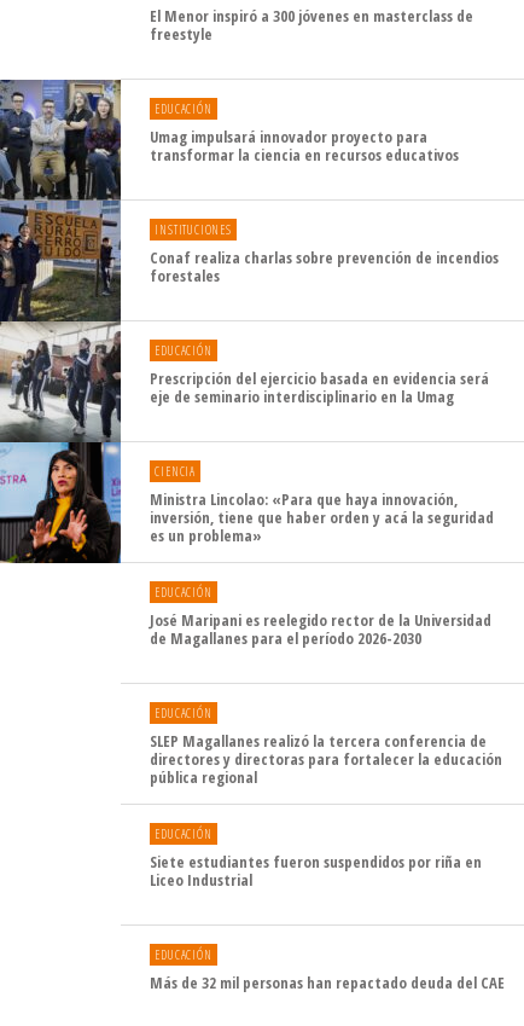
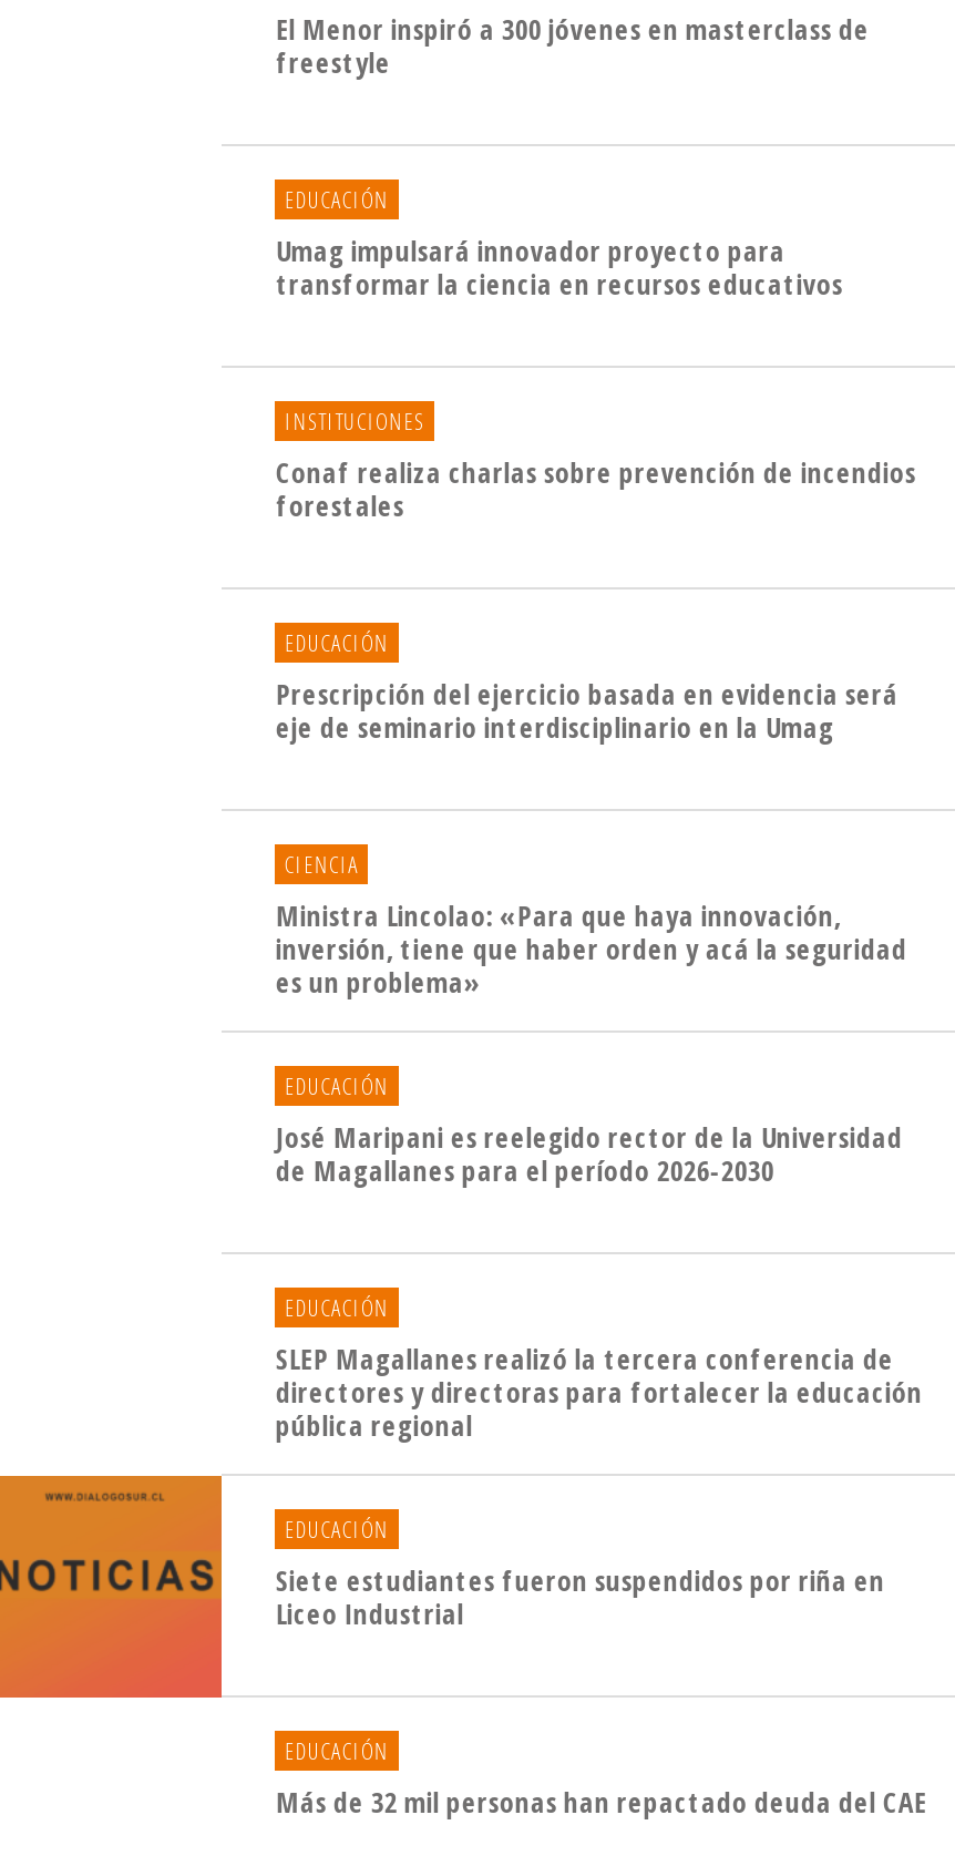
[4,79,122,564] [image] -> none
none -> [7,1474,224,1700] [image]

